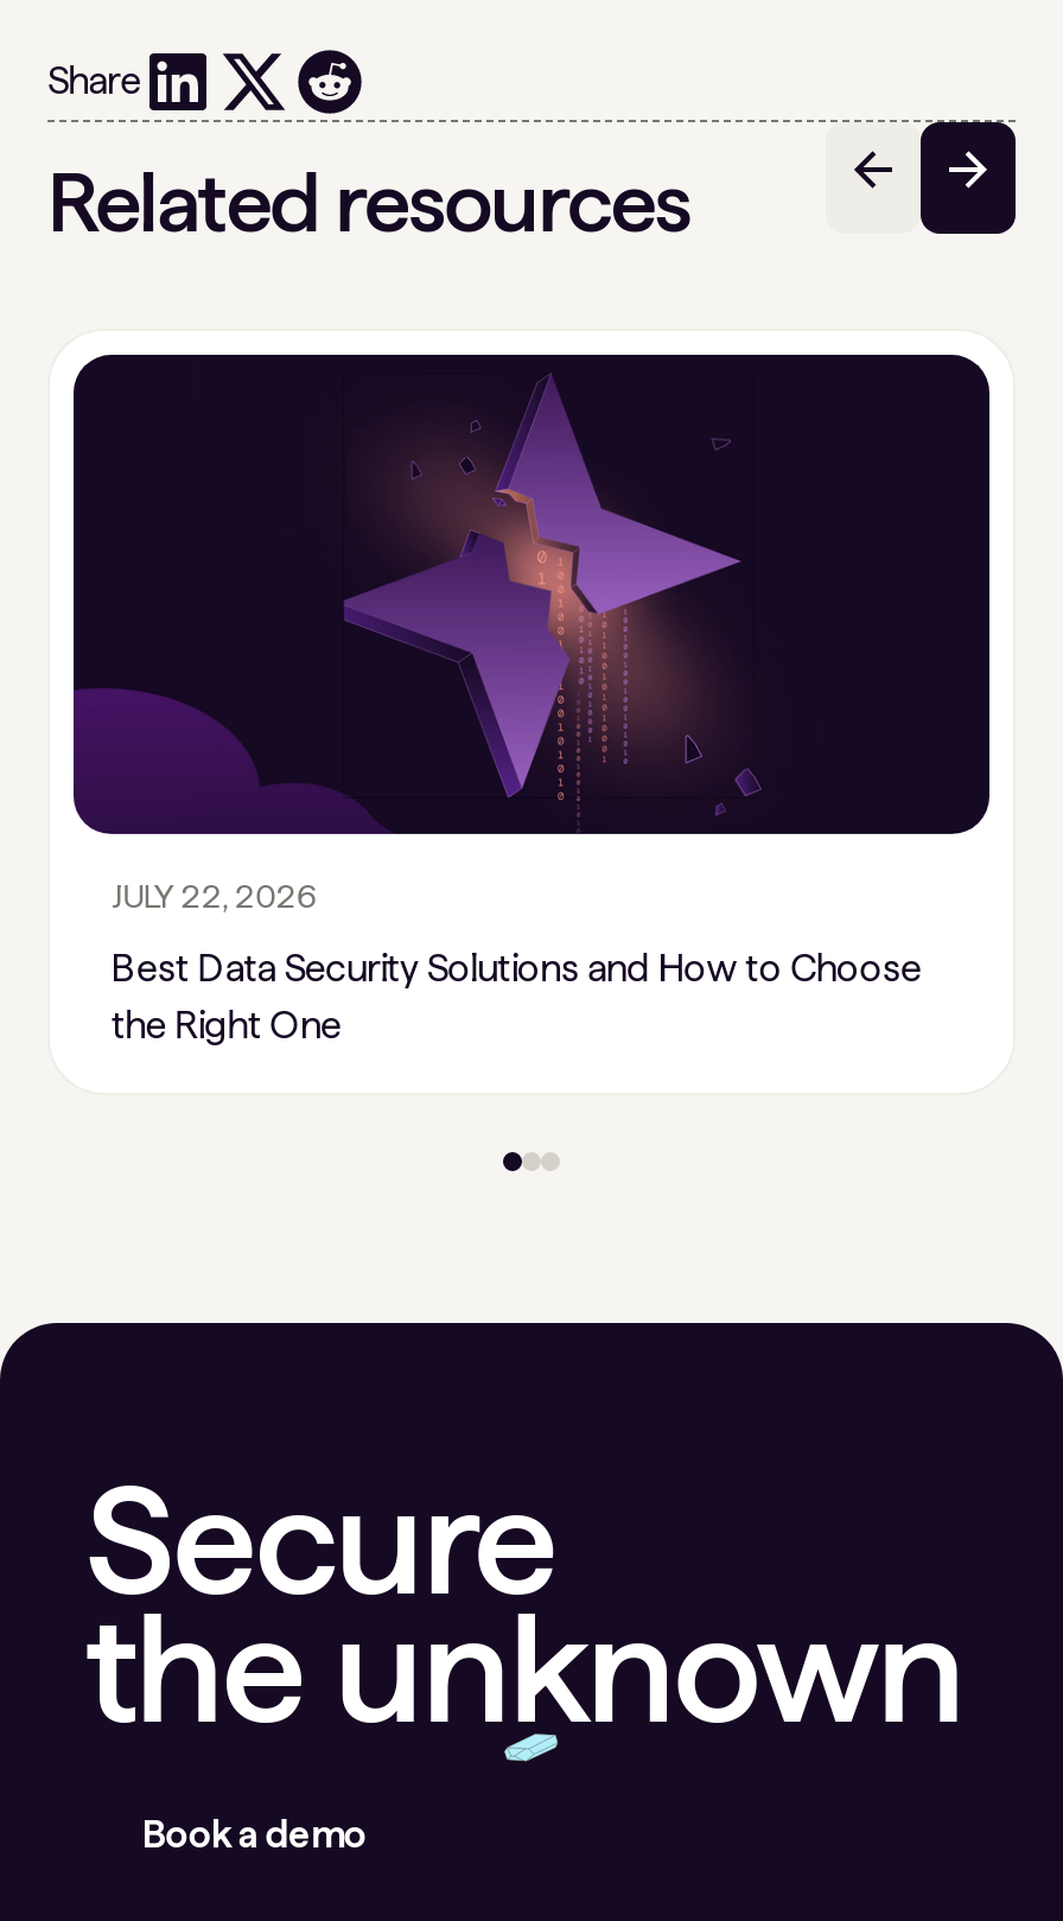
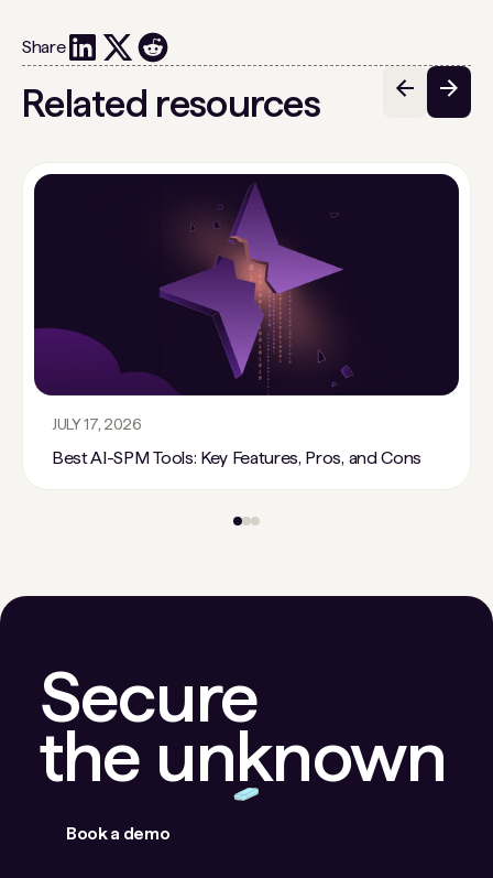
[112,876,317,914] JULY 22, 2026 -> [52,416,142,433] JULY 17, 2026
[112,945,921,1047] Best Data Security Solutions and How to Choose | the Right One -> [52,448,421,469] Best AI-SPM Tools: Key Features, Pros, and Cons

